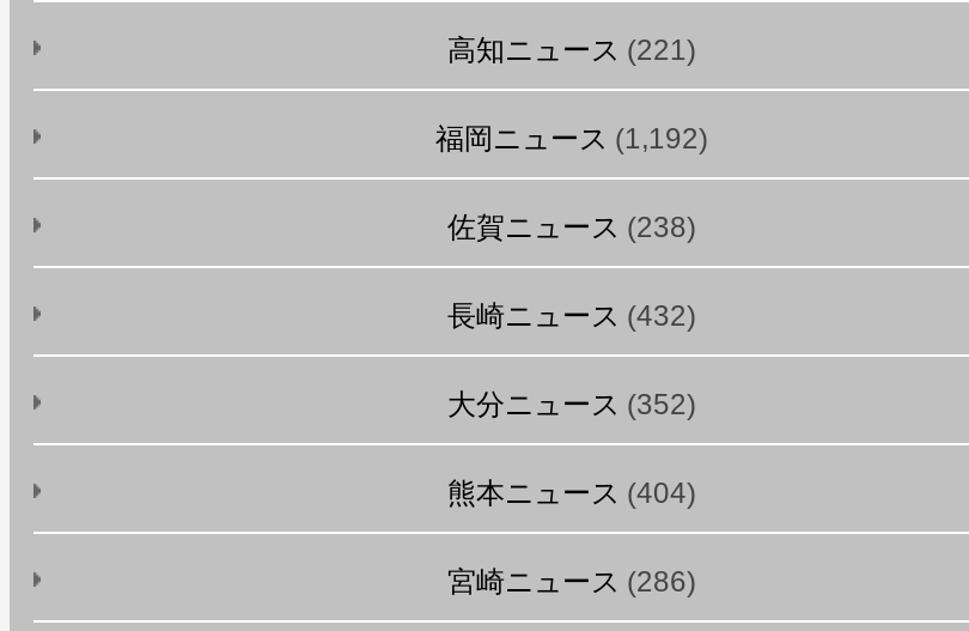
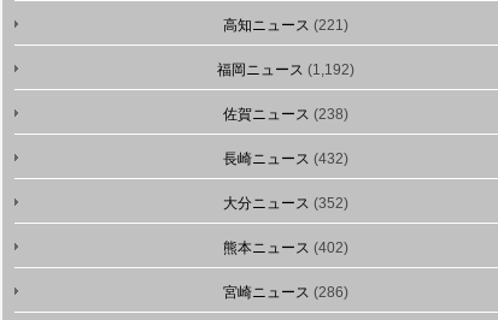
[447,477,696,510] 熊本ニュース(404) -> [223,239,348,256] 熊本ニュース(402)

